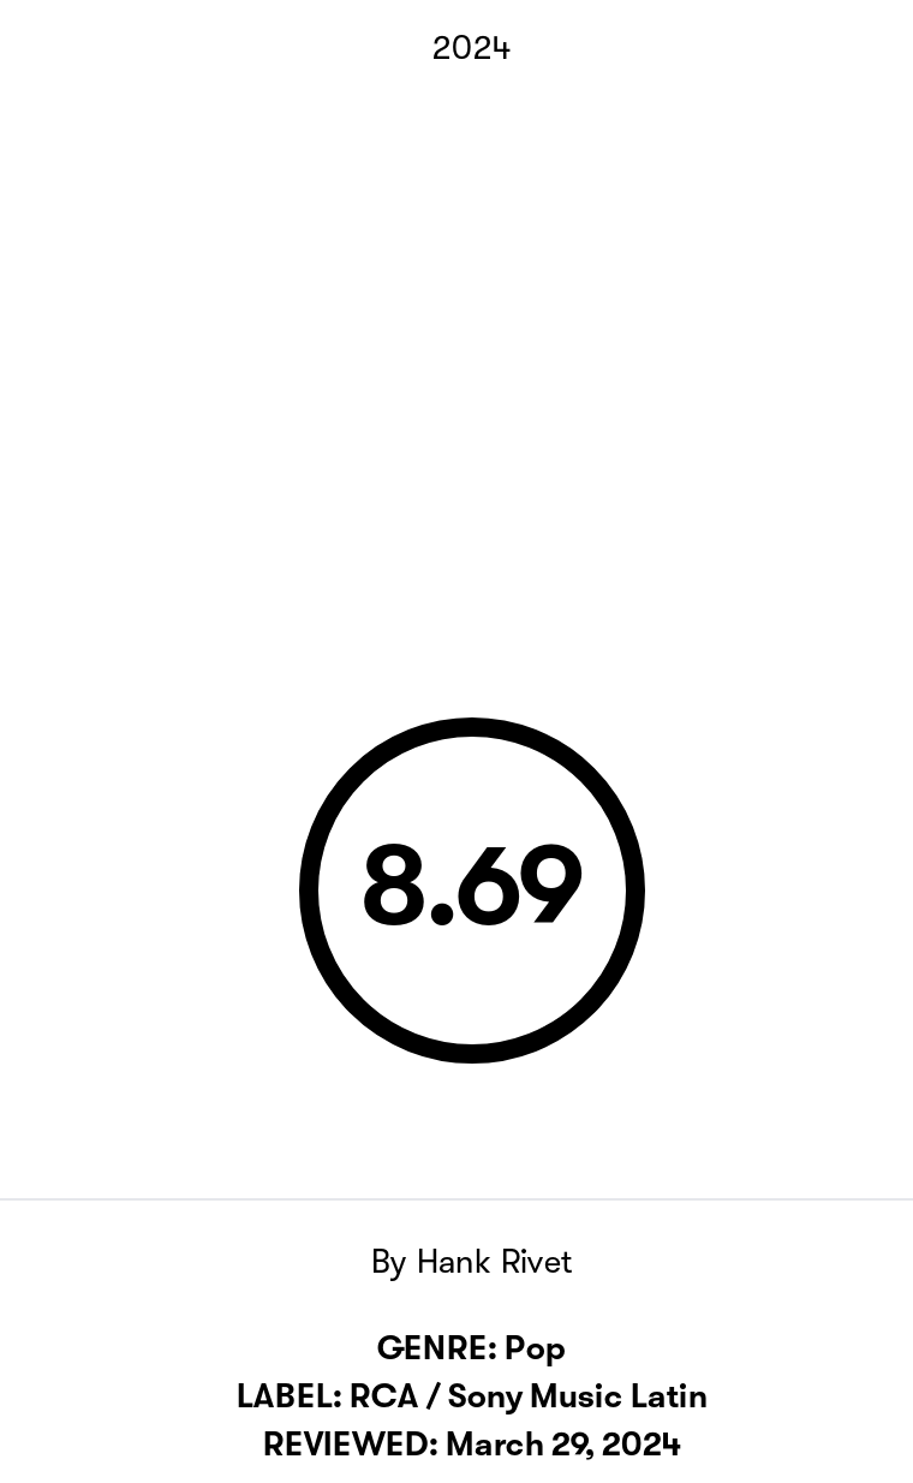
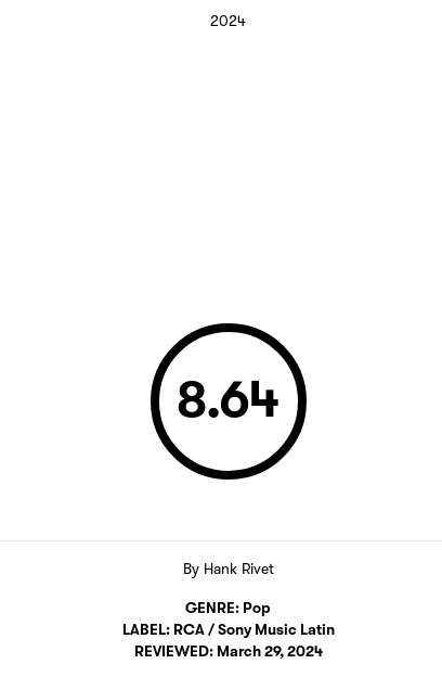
[360,821,584,958] 8.69 -> [177,370,280,432] 8.64

